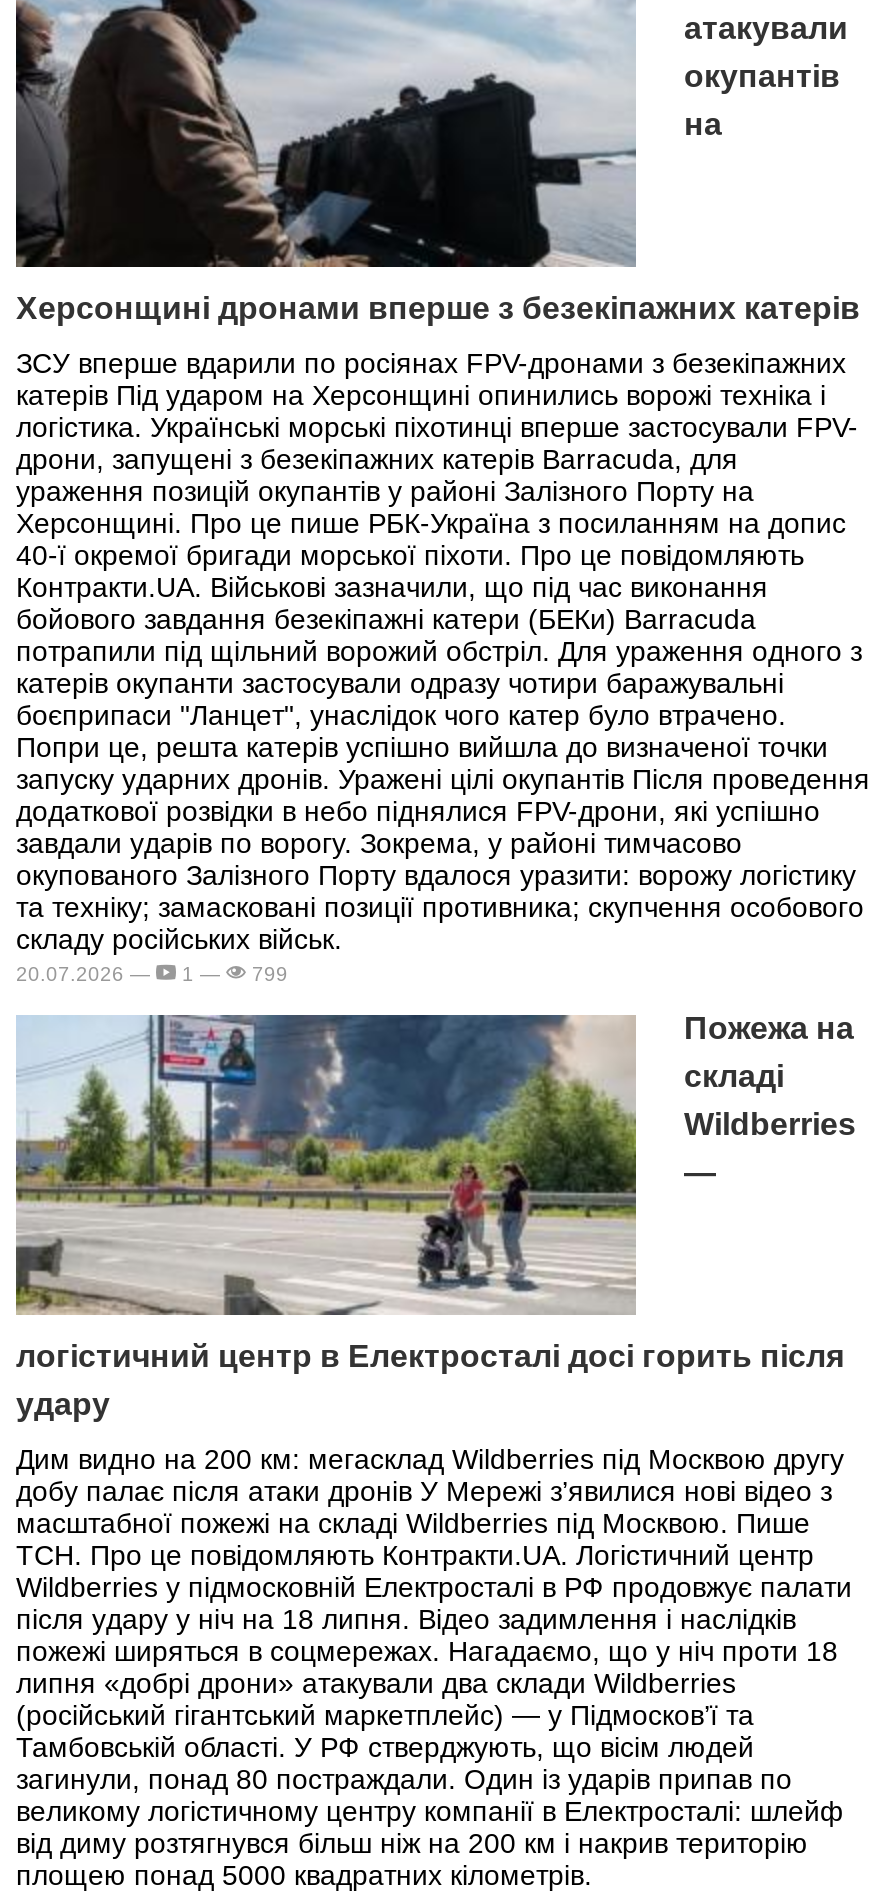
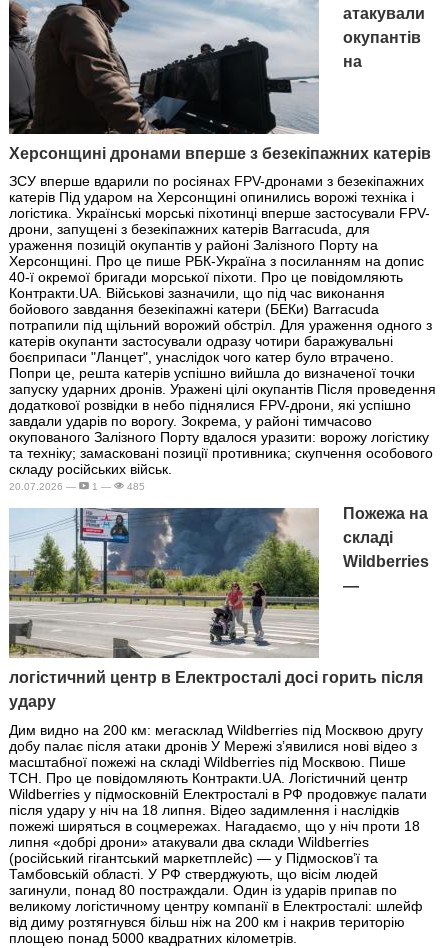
[16,963,288,985] 20.07.2026 — 1 — 799 -> [9,481,145,492] 20.07.2026 — 1 — 485

